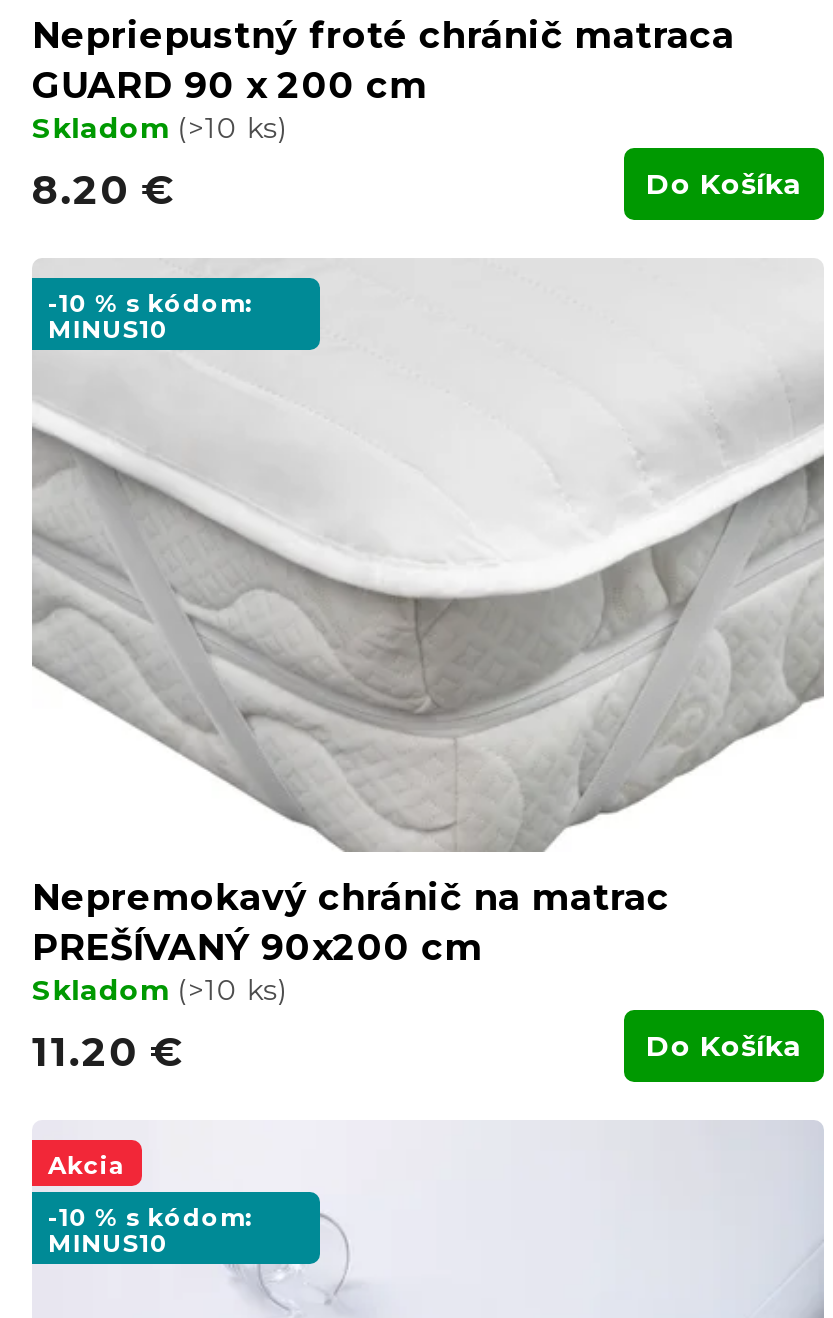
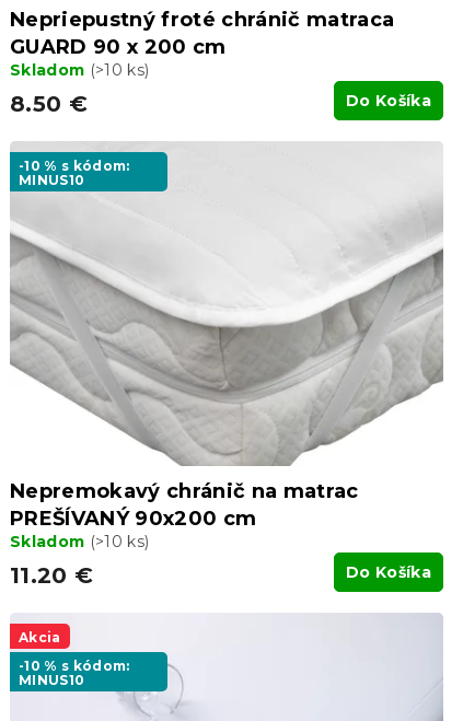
[32,166,176,214] 8.20 € -> [10,91,88,117] 8.50 €

